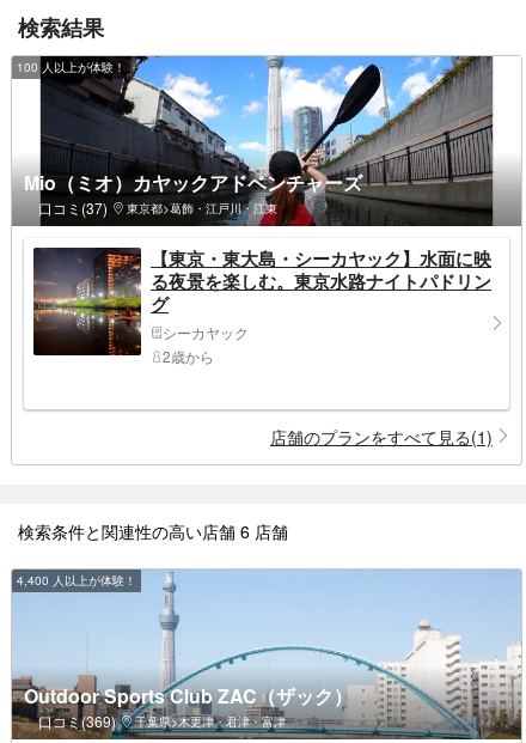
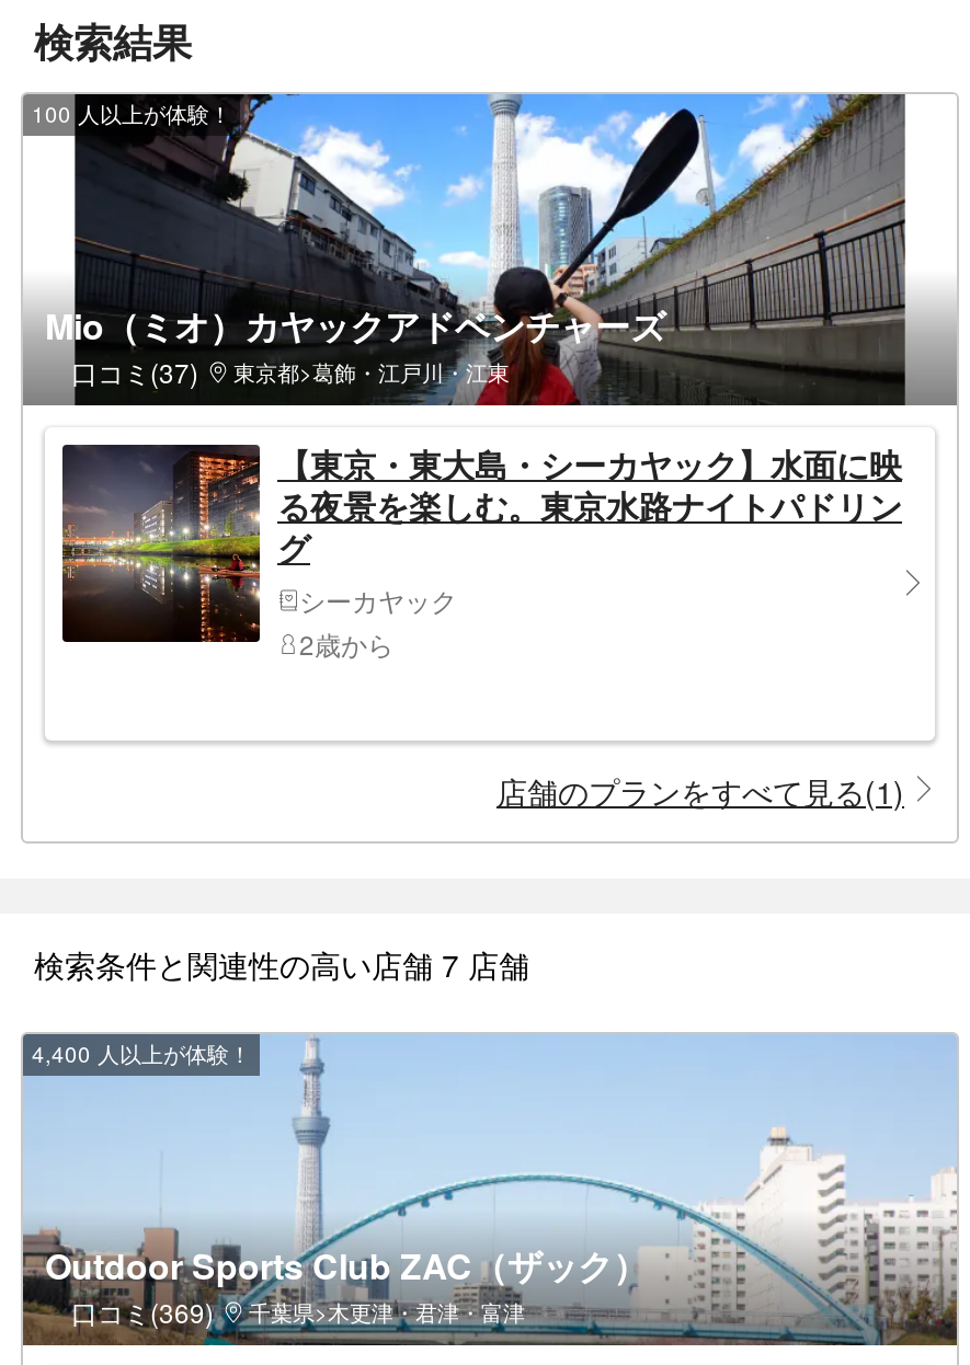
[18,519,288,543] 検索条件と関連性の高い店舗 6 店舗 -> [34,942,529,986] 検索条件と関連性の高い店舗 7 店舗

